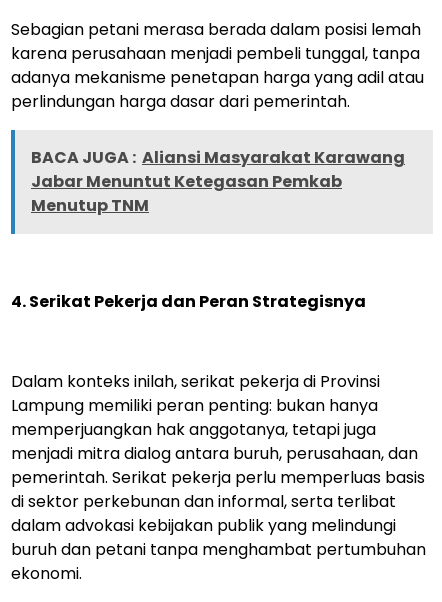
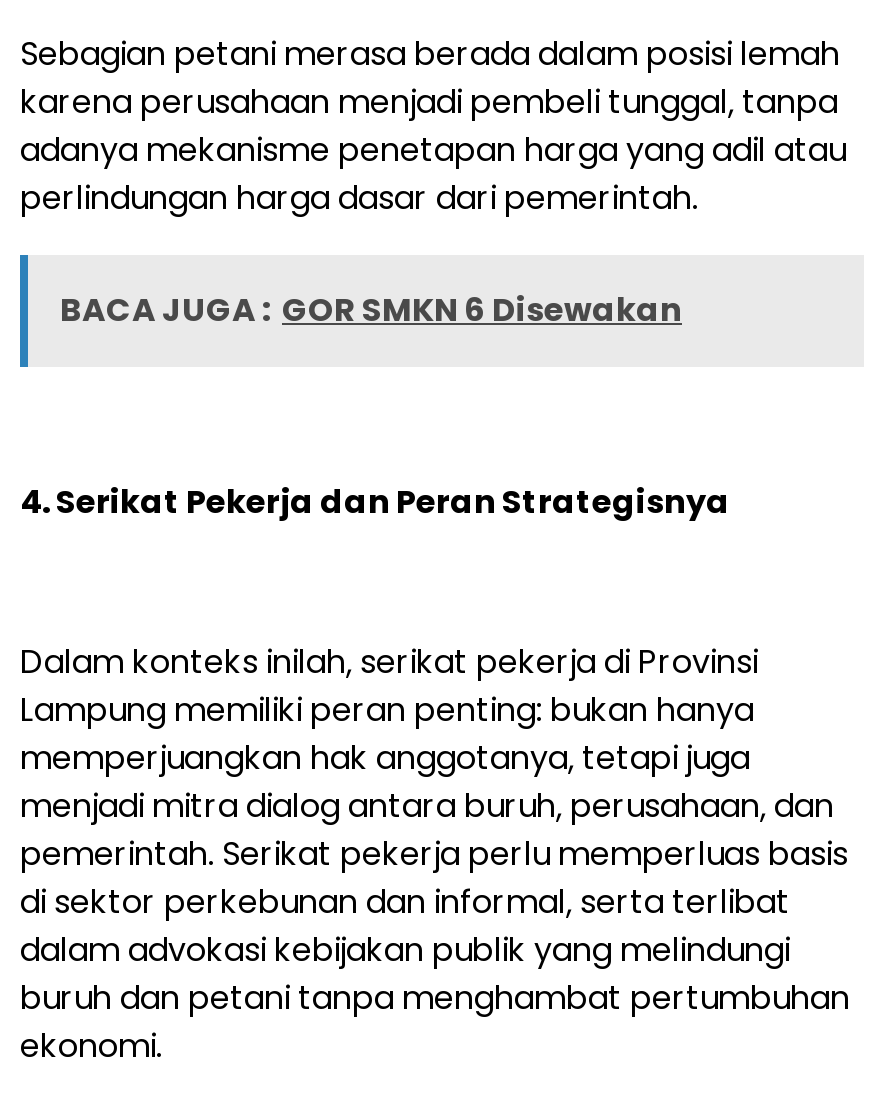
[31,146,405,217] BACA JUGA : Aliansi Masyarakat Karawang | Jabar Menuntut Ketegasan Pemkab | Menutup TNM -> [60,287,682,333] BACA JUGA : GOR SMKN 6 Disewakan

